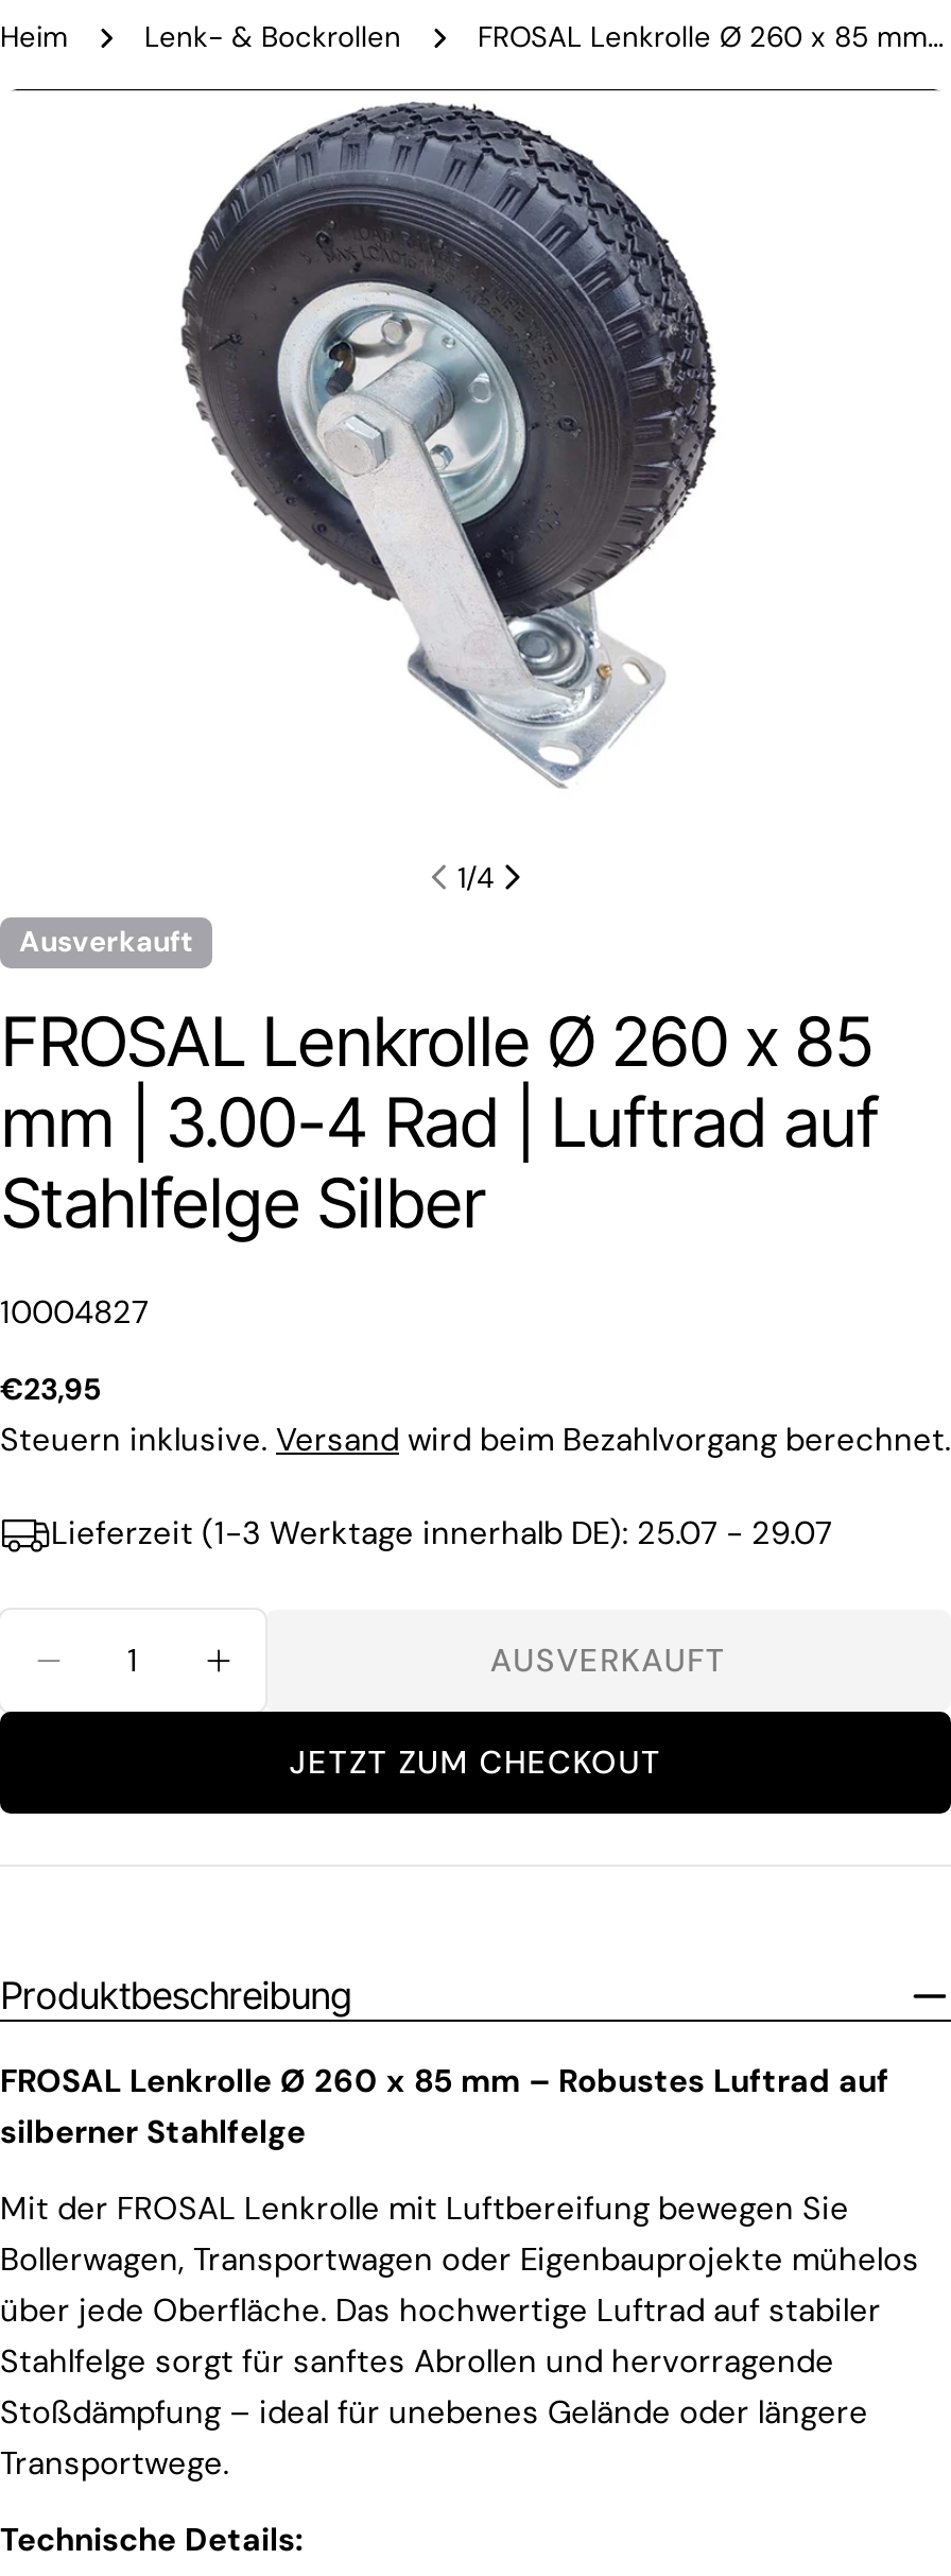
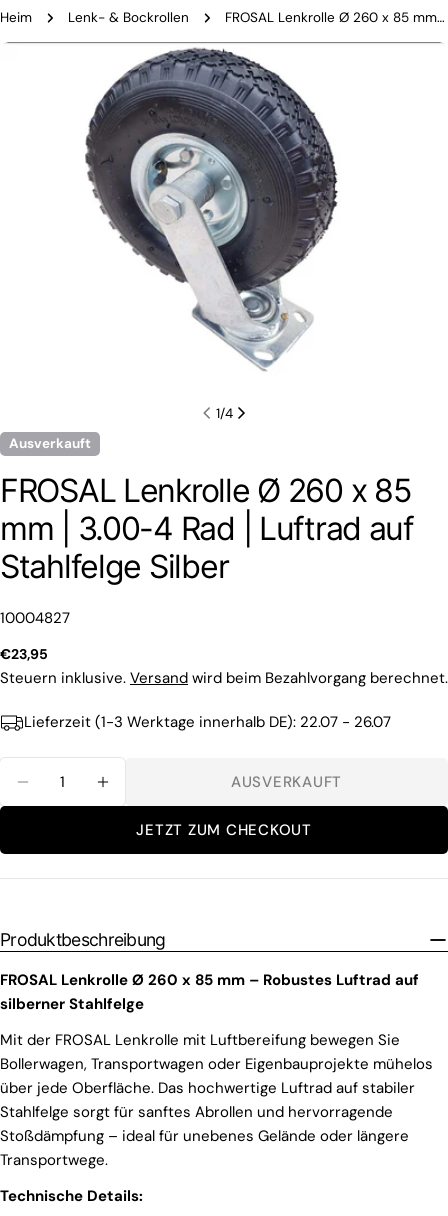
[51,1512,832,1555] Lieferzeit (1-3 Werktage innerhalb DE): 25.07 - 29.07 -> [24,712,391,732] Lieferzeit (1-3 Werktage innerhalb DE): 22.07 - 26.07

